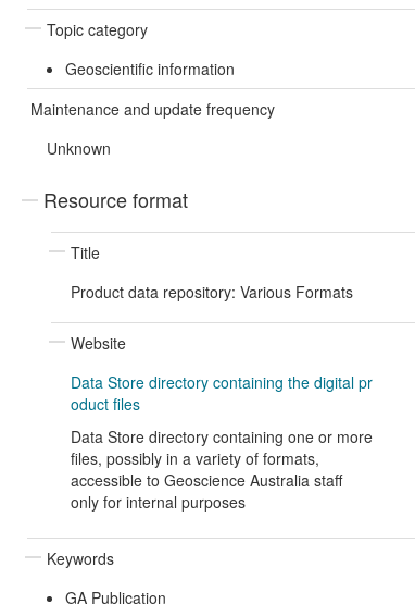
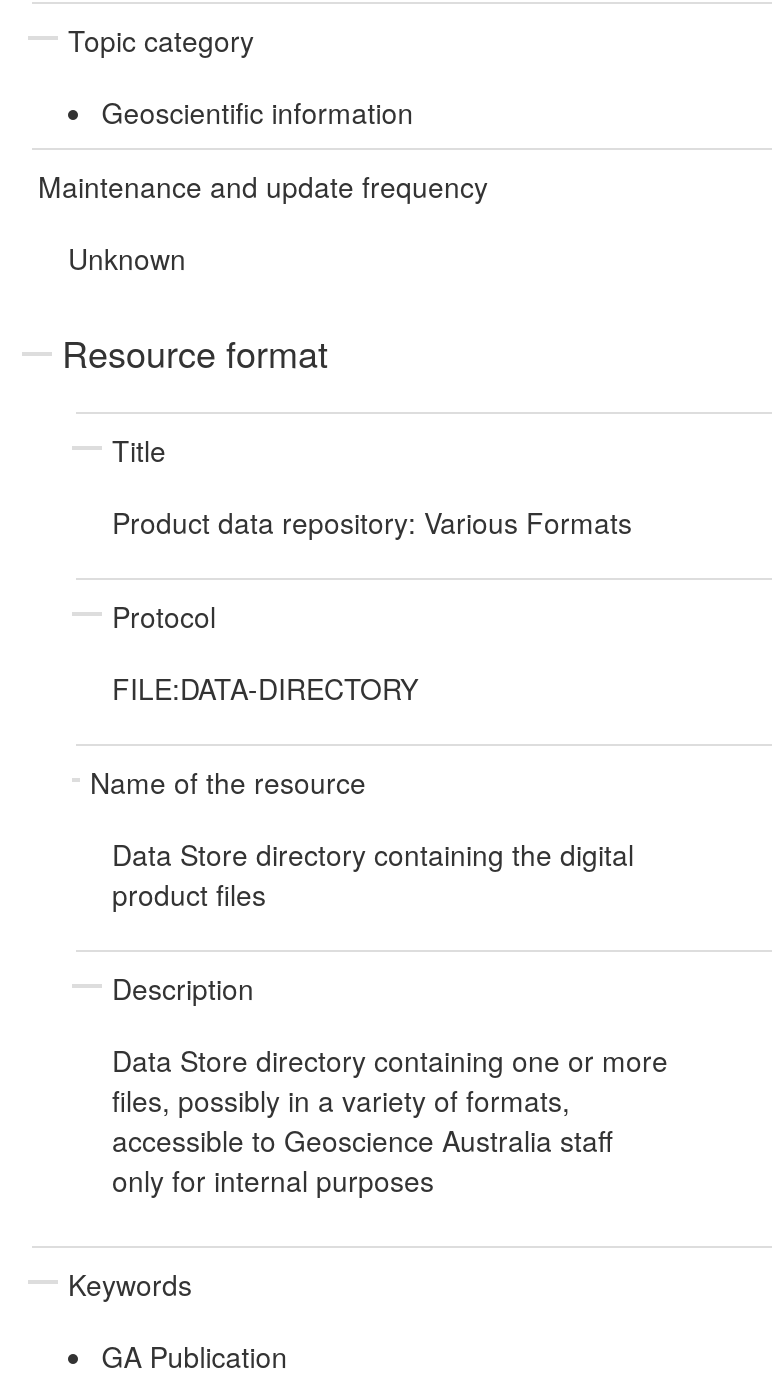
[71,332,373,415] Website | Data Store directory containing the digital pr | oduct files -> [90,596,634,1008] Protocol | FILE:DATA-DIRECTORY | Name of the resource | Data Store directory containing the digital | product files | Description

